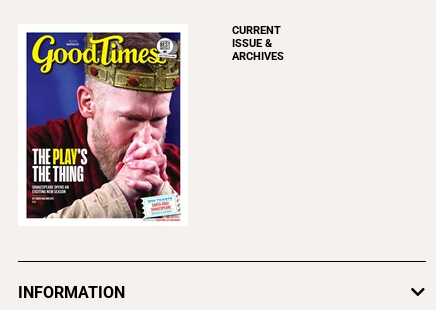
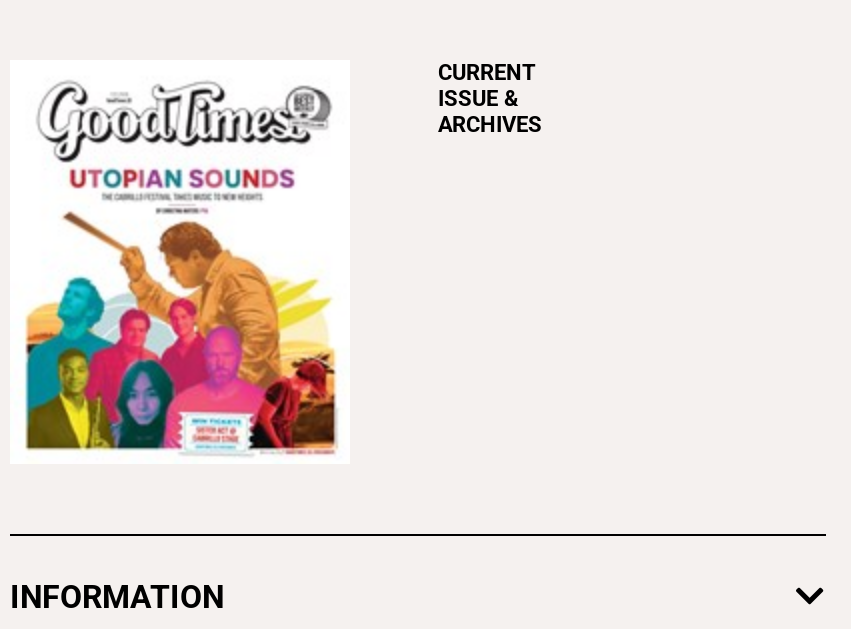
[25,31,182,221] [image] -> [24,75,338,455] [image]

